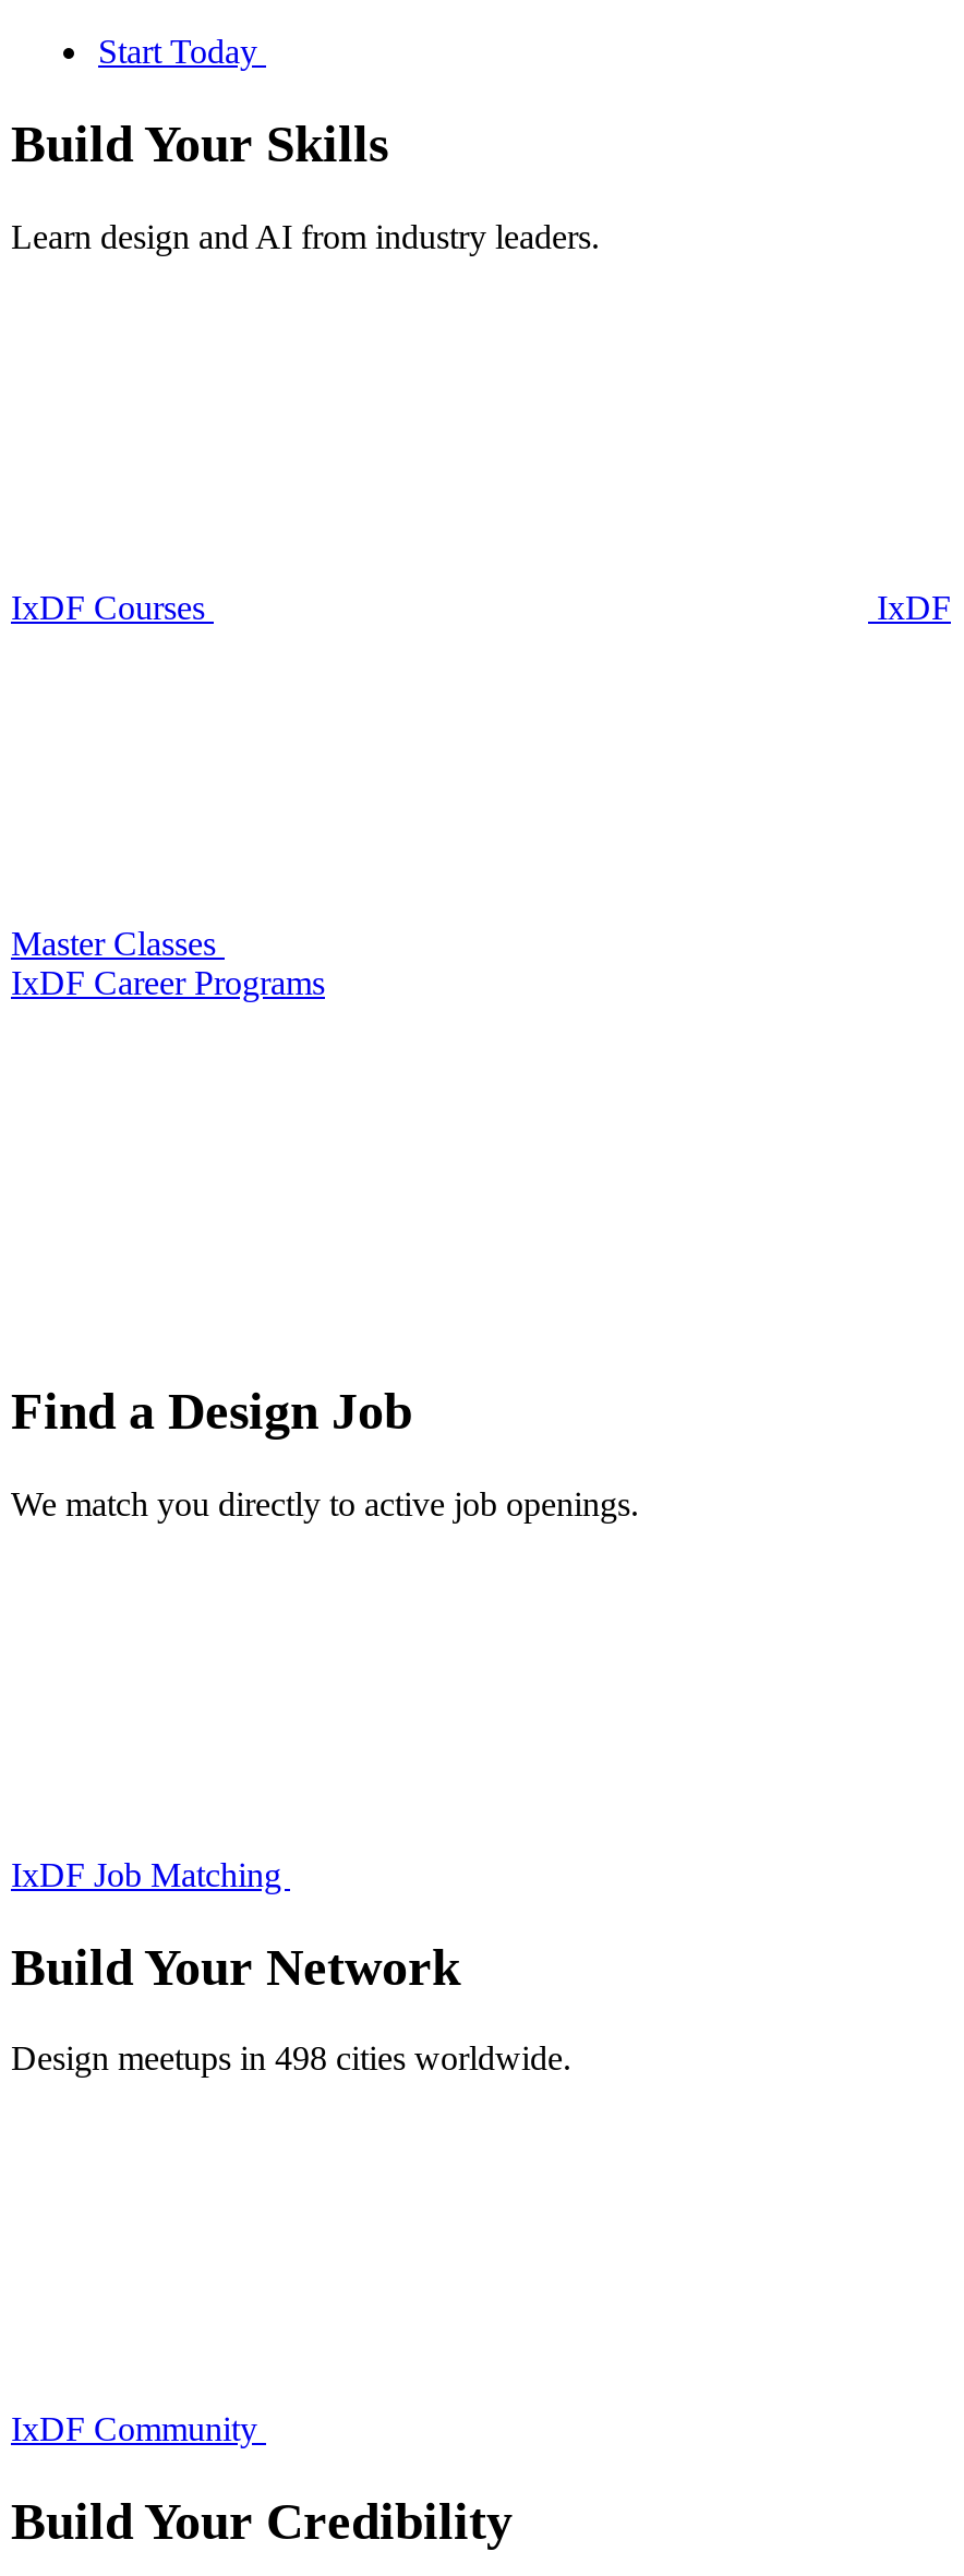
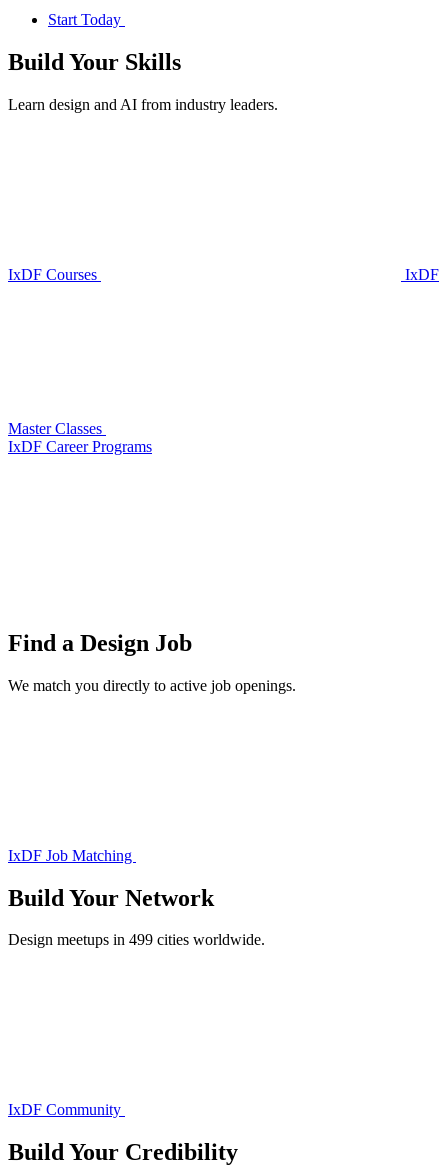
[11,2040,571,2077] Design meetups in 498 cities worldwide. -> [8,931,265,948] Design meetups in 499 cities worldwide.

